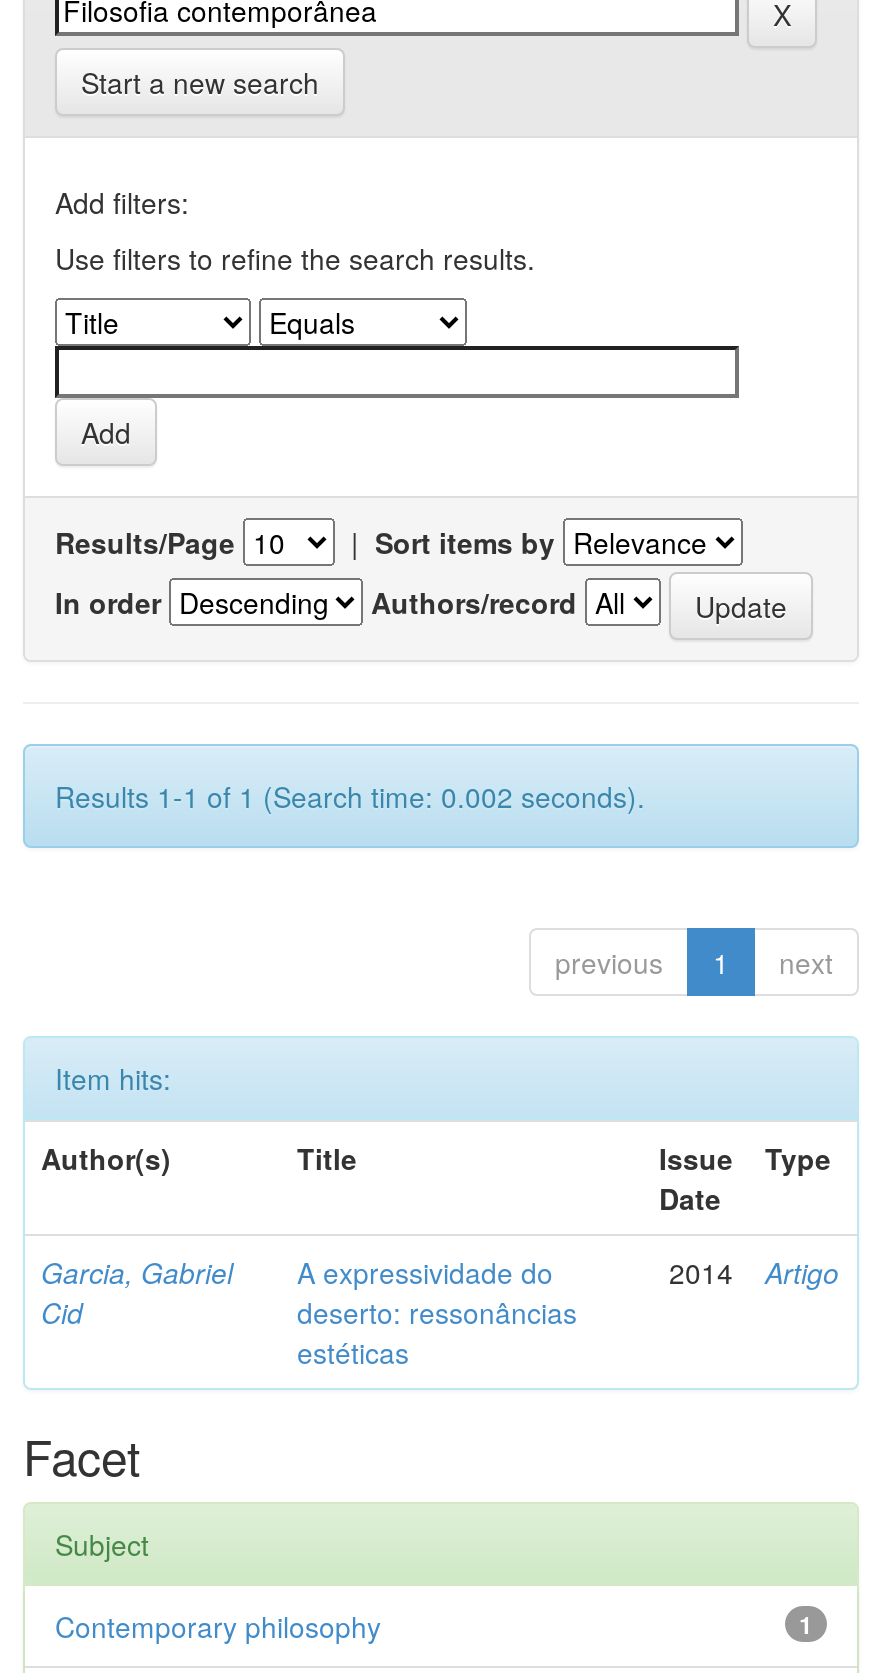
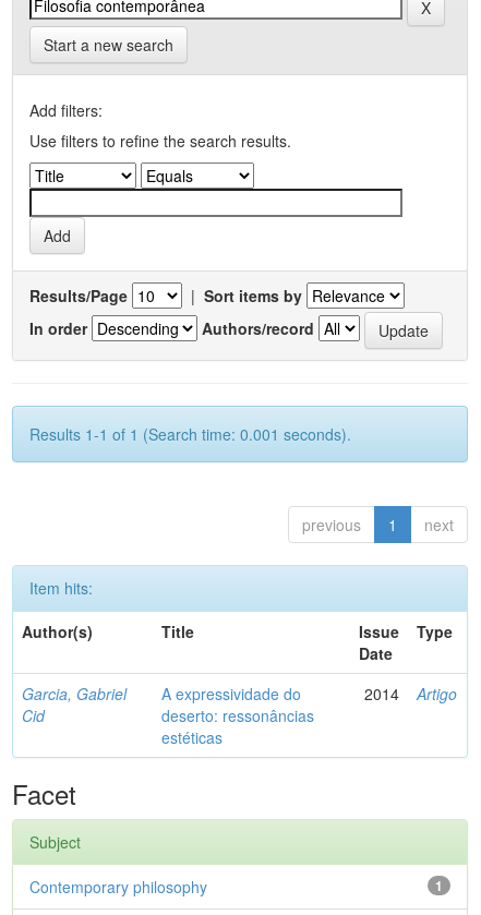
[55,776,645,816] Results 1-1 of 1 (Search time: 0.002 seconds). -> [29,423,351,445] Results 1-1 of 1 (Search time: 0.001 seconds).

